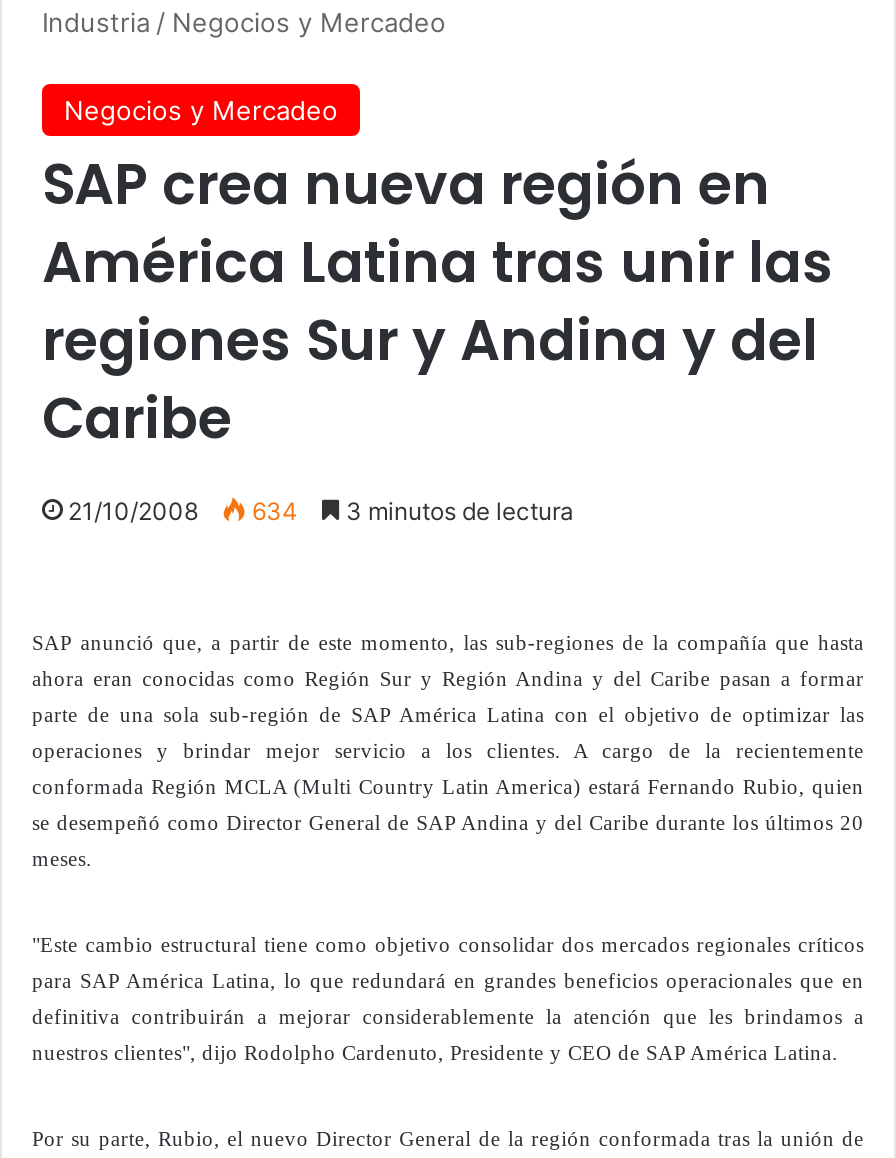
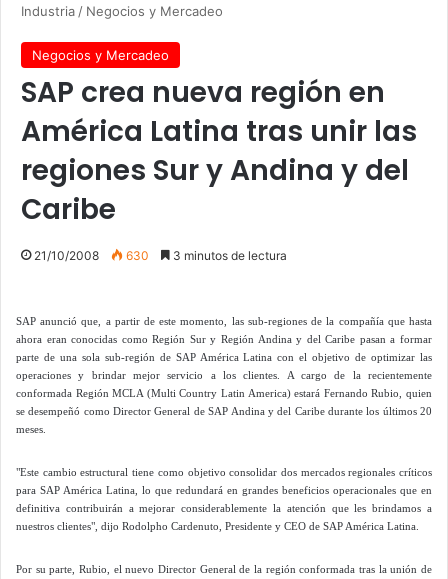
[68,496,574,526] 21/10/2008 634 3 minutos de lectura -> [34,248,287,263] 21/10/2008 630 3 minutos de lectura

